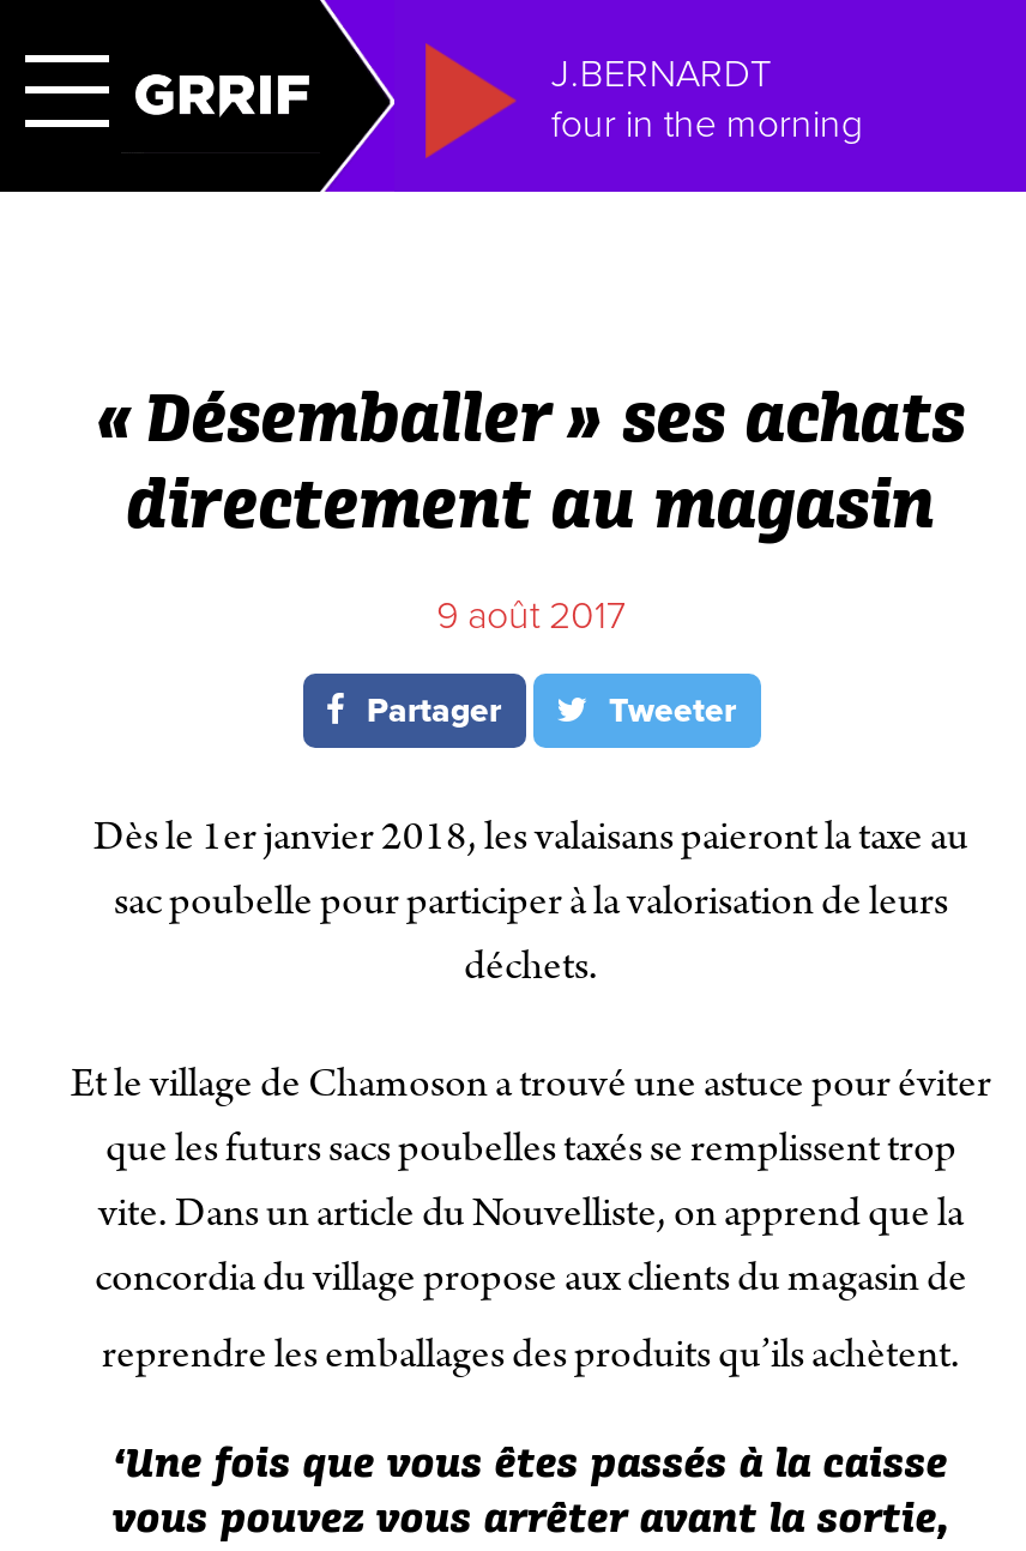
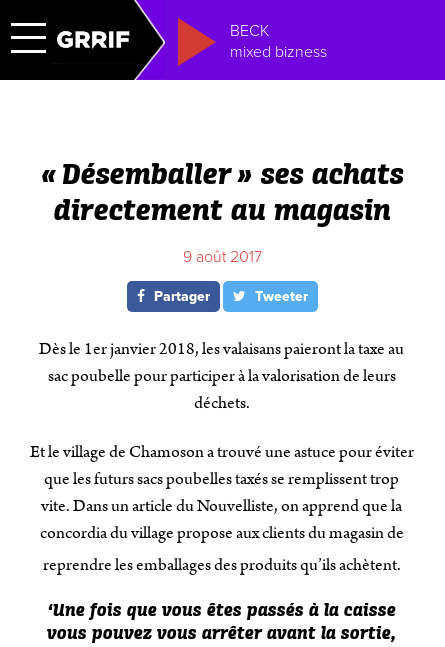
[551,50,863,148] J.BERNARDT | four in the morning -> [230,21,327,62] BECK | mixed bizness

